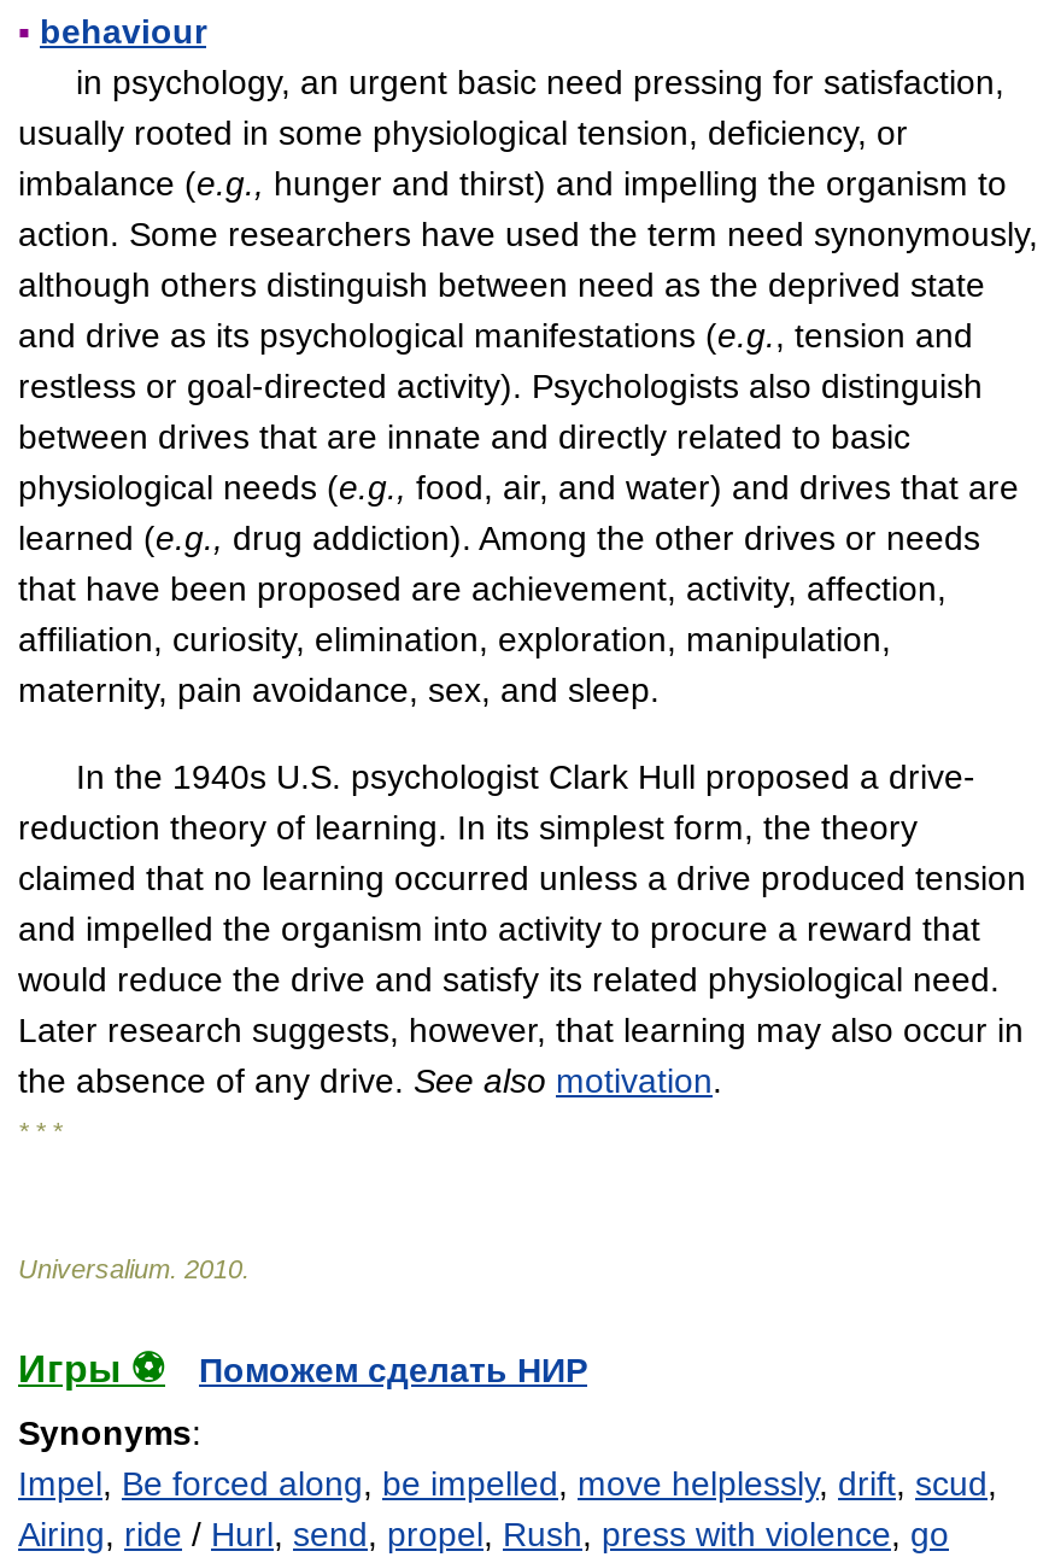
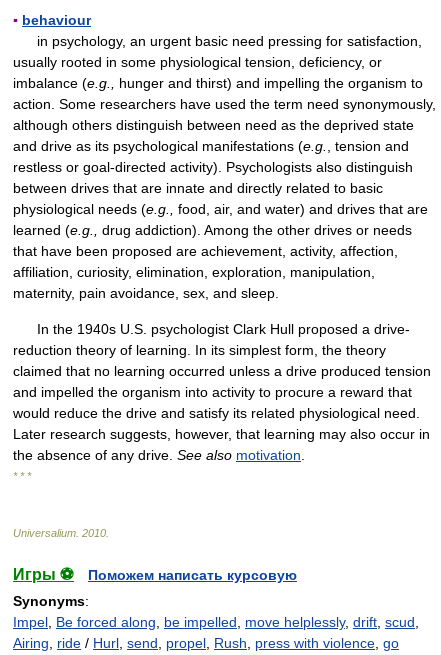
[199,1351,587,1389] Поможем сделать НИР -> [88,567,297,583] Поможем написать курсовую

